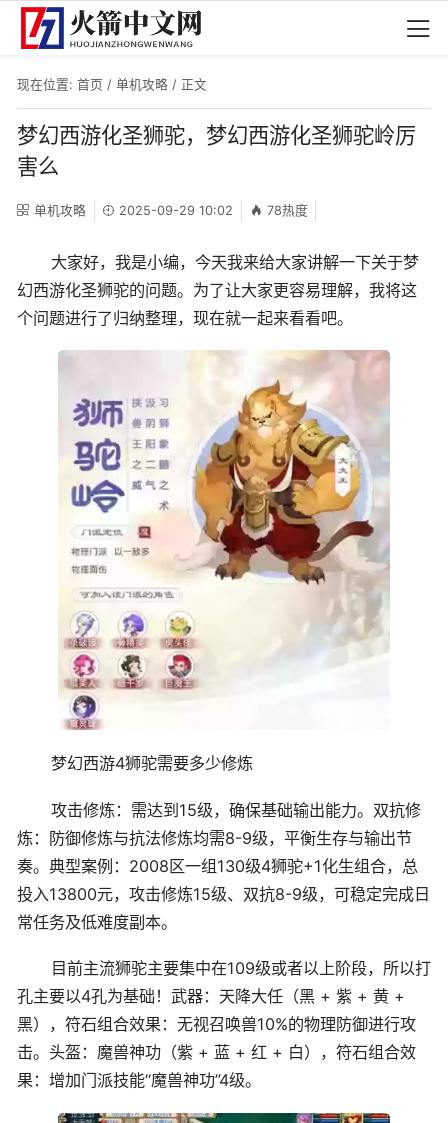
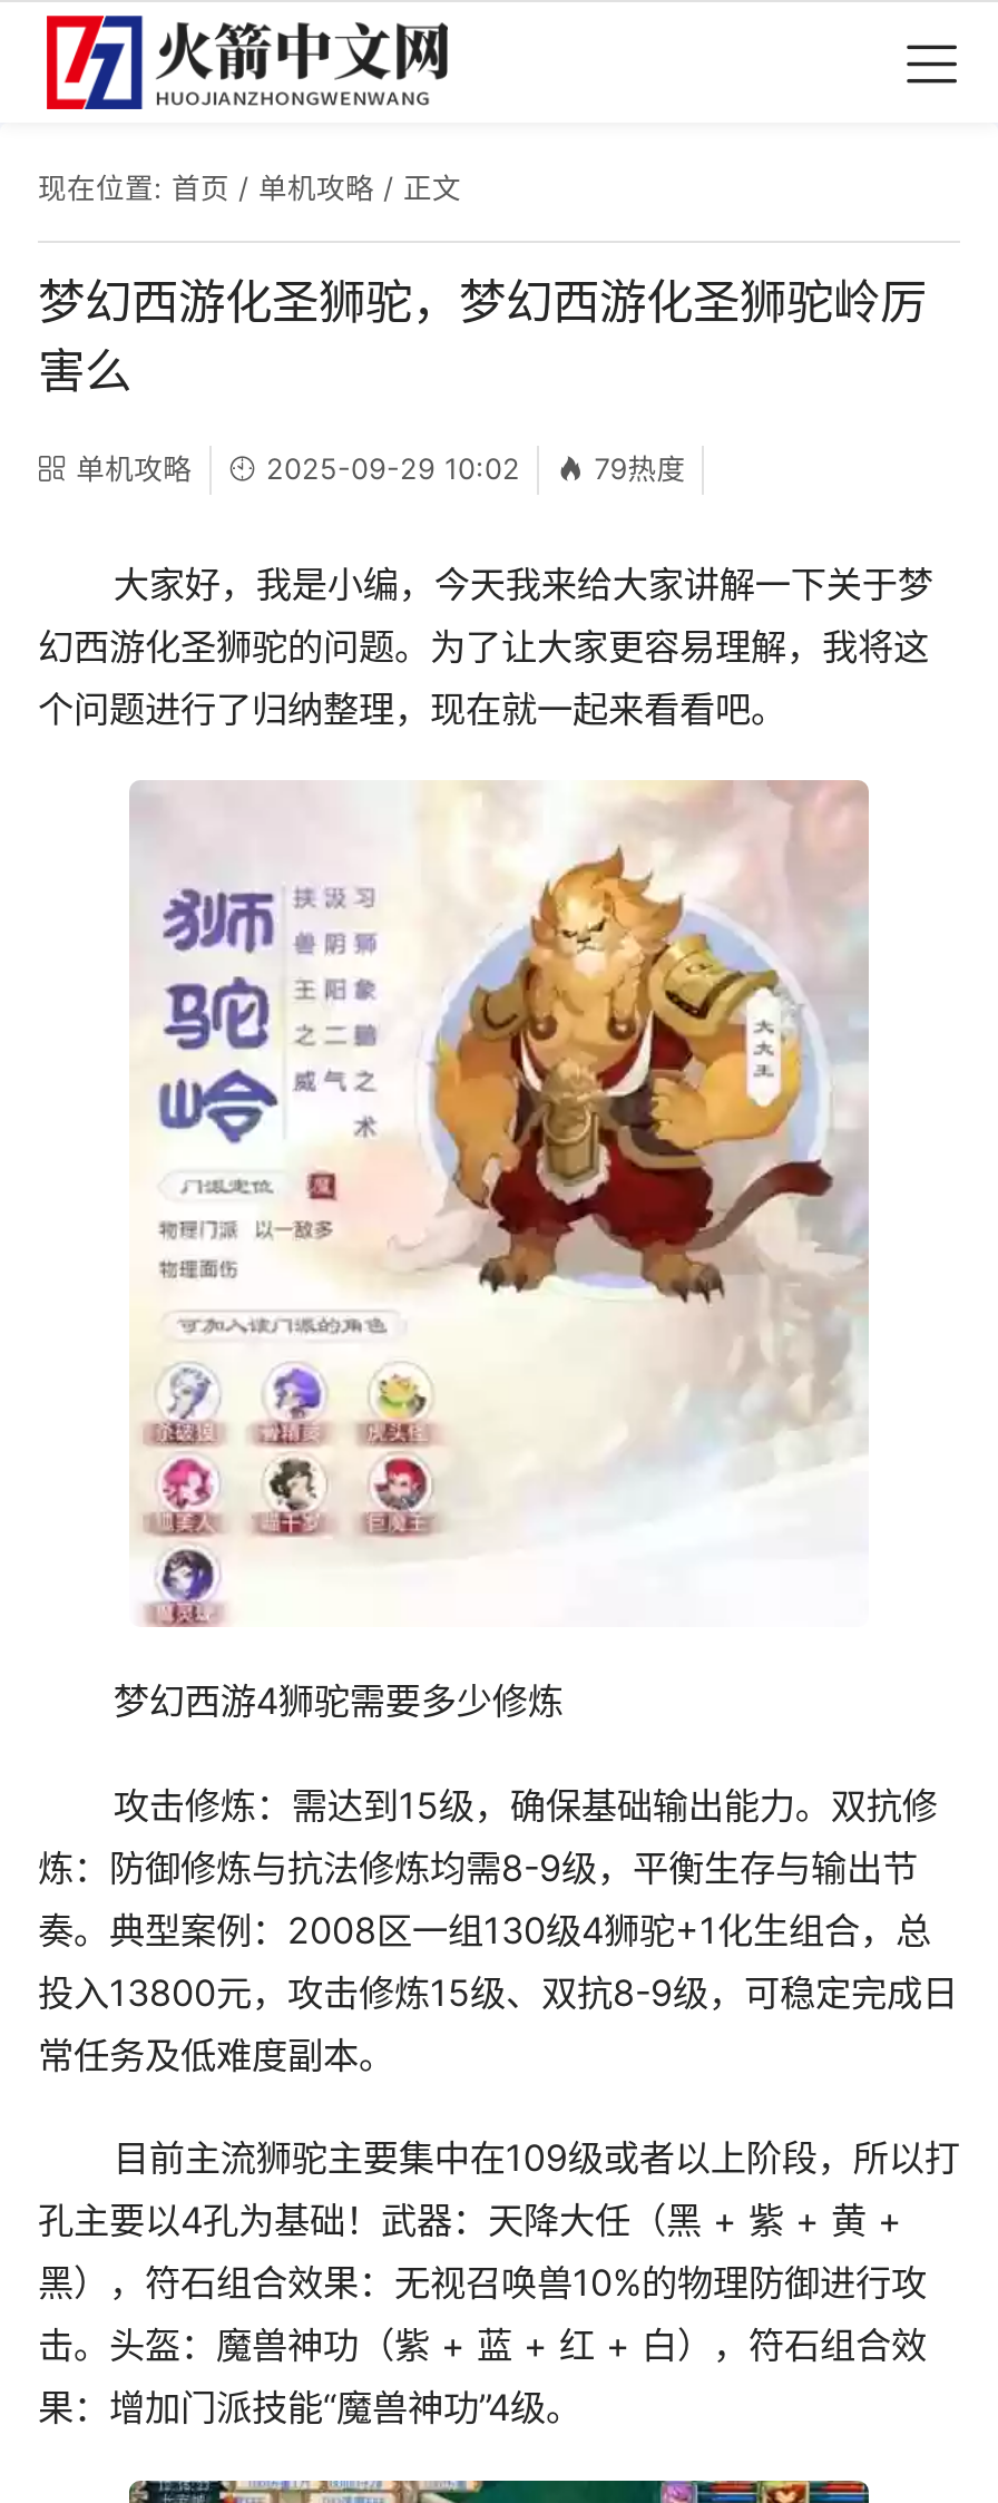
[267,203,308,218] 78热度 -> [594,453,686,487] 79热度

